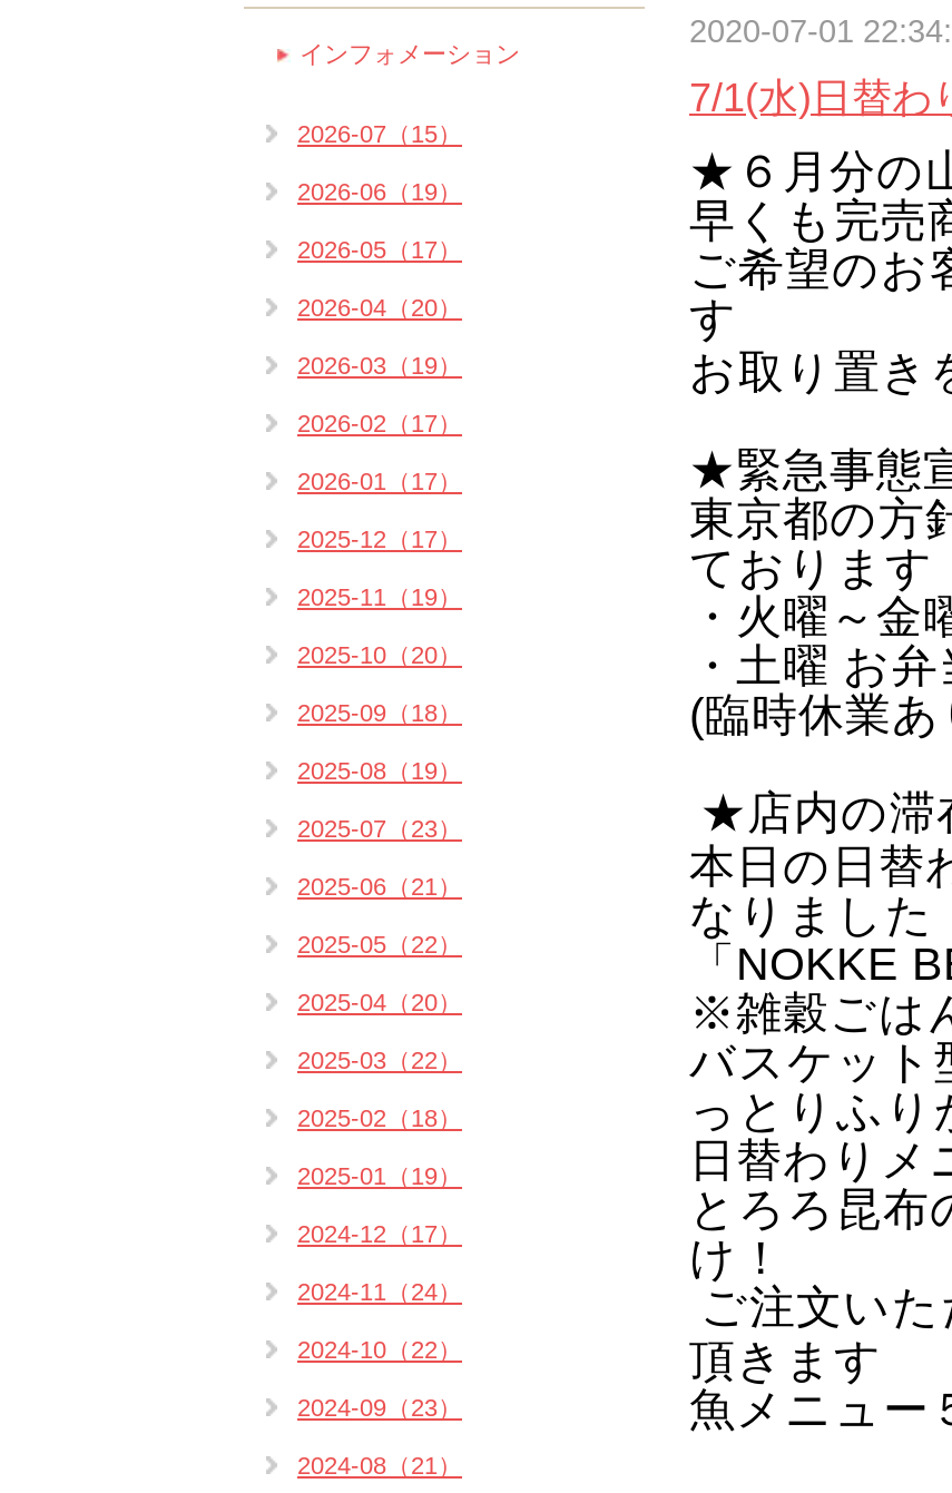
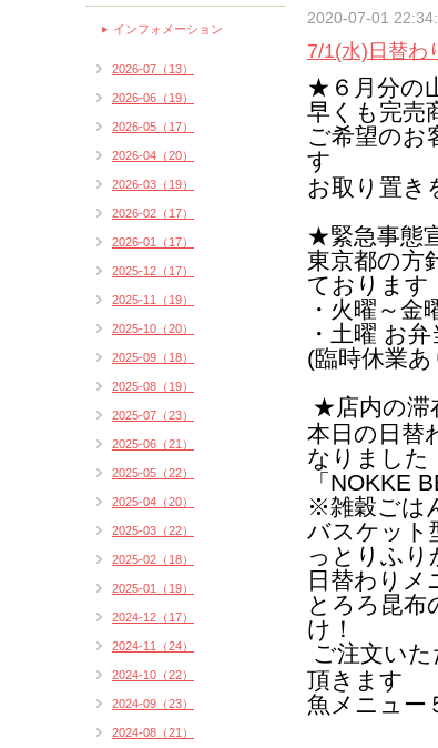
[297,120,462,147] 2026-07（15） -> [112,62,194,75] 2026-07（13）

